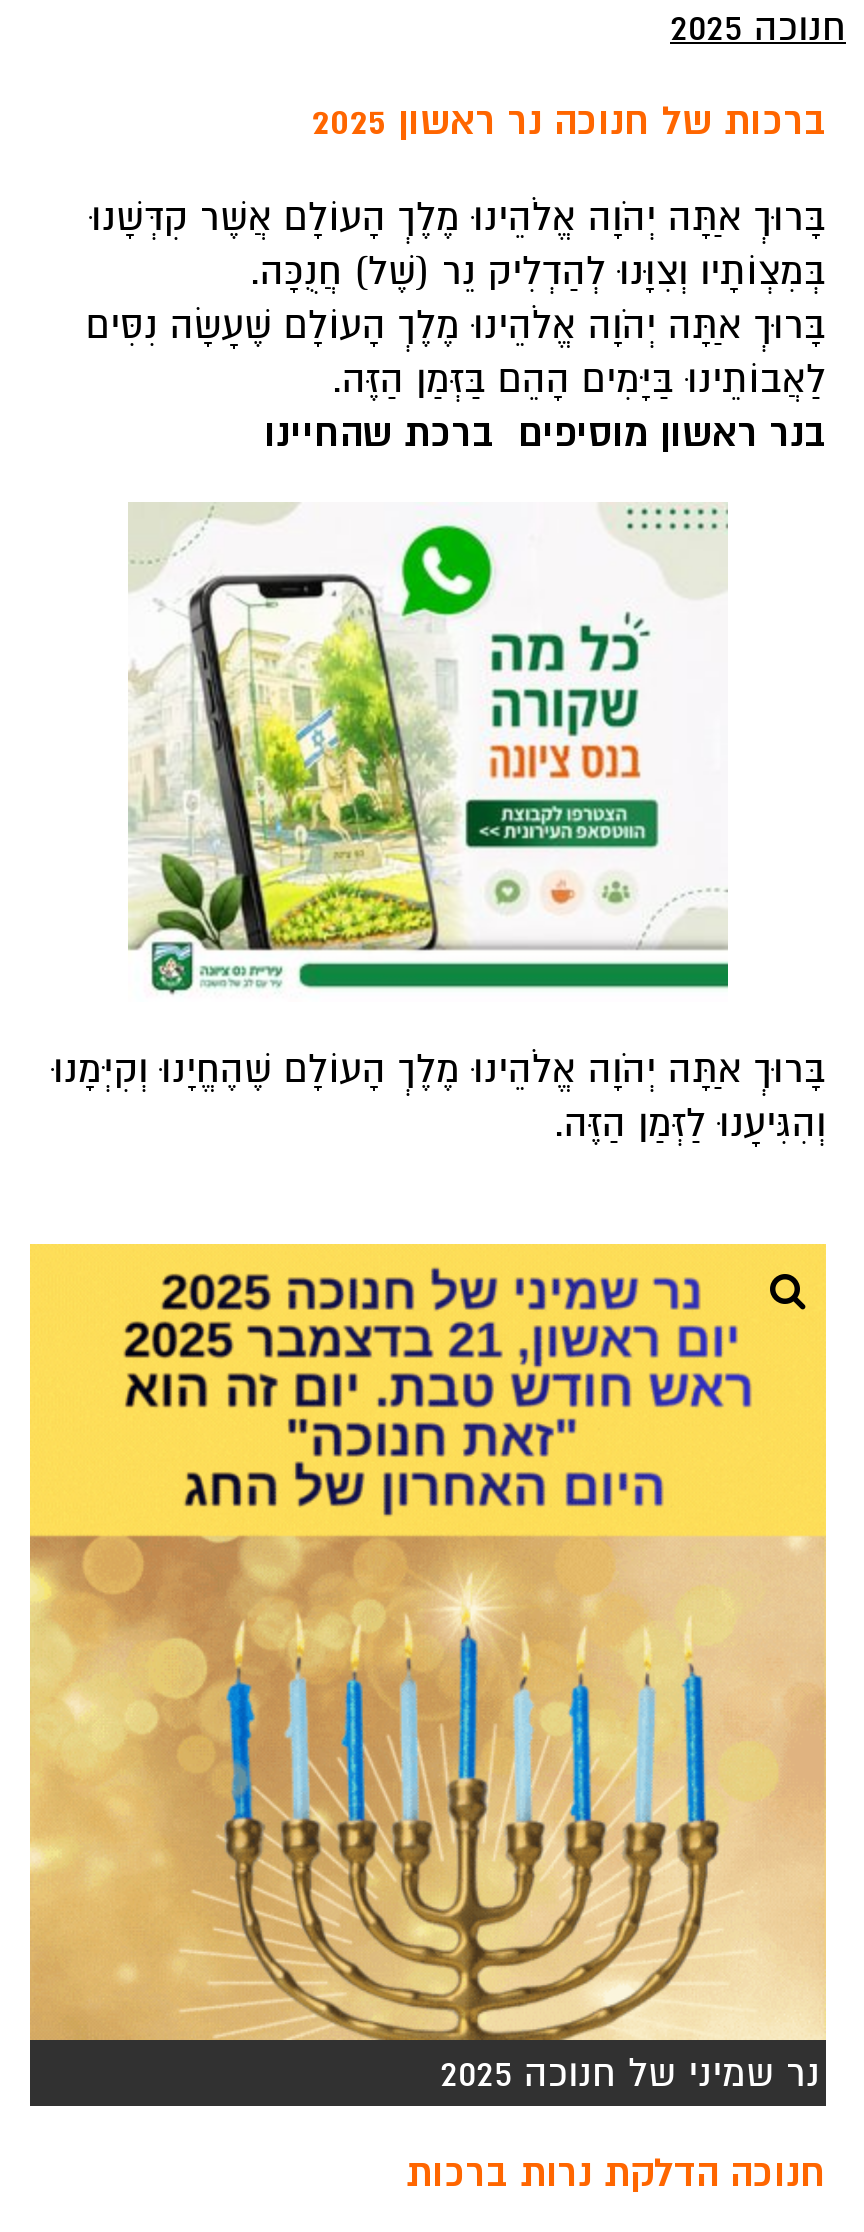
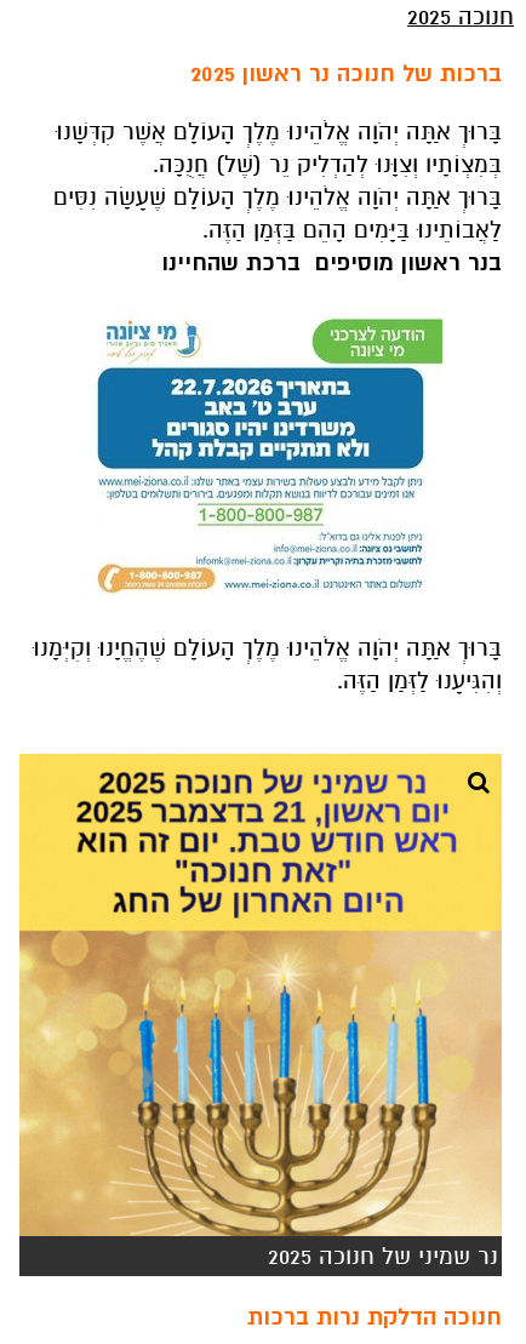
[128,502,730,996] [image] -> [80,305,444,601] [image]

